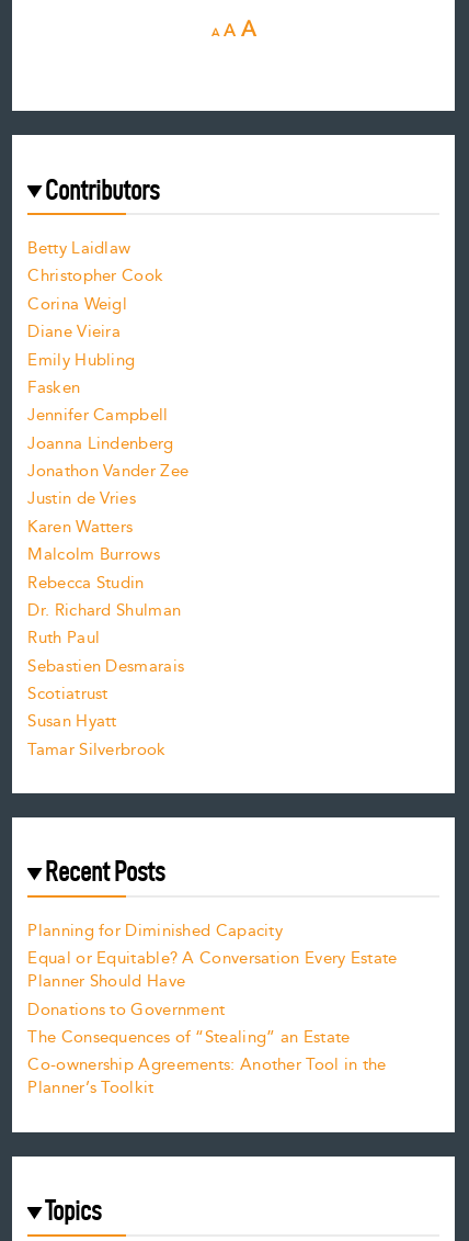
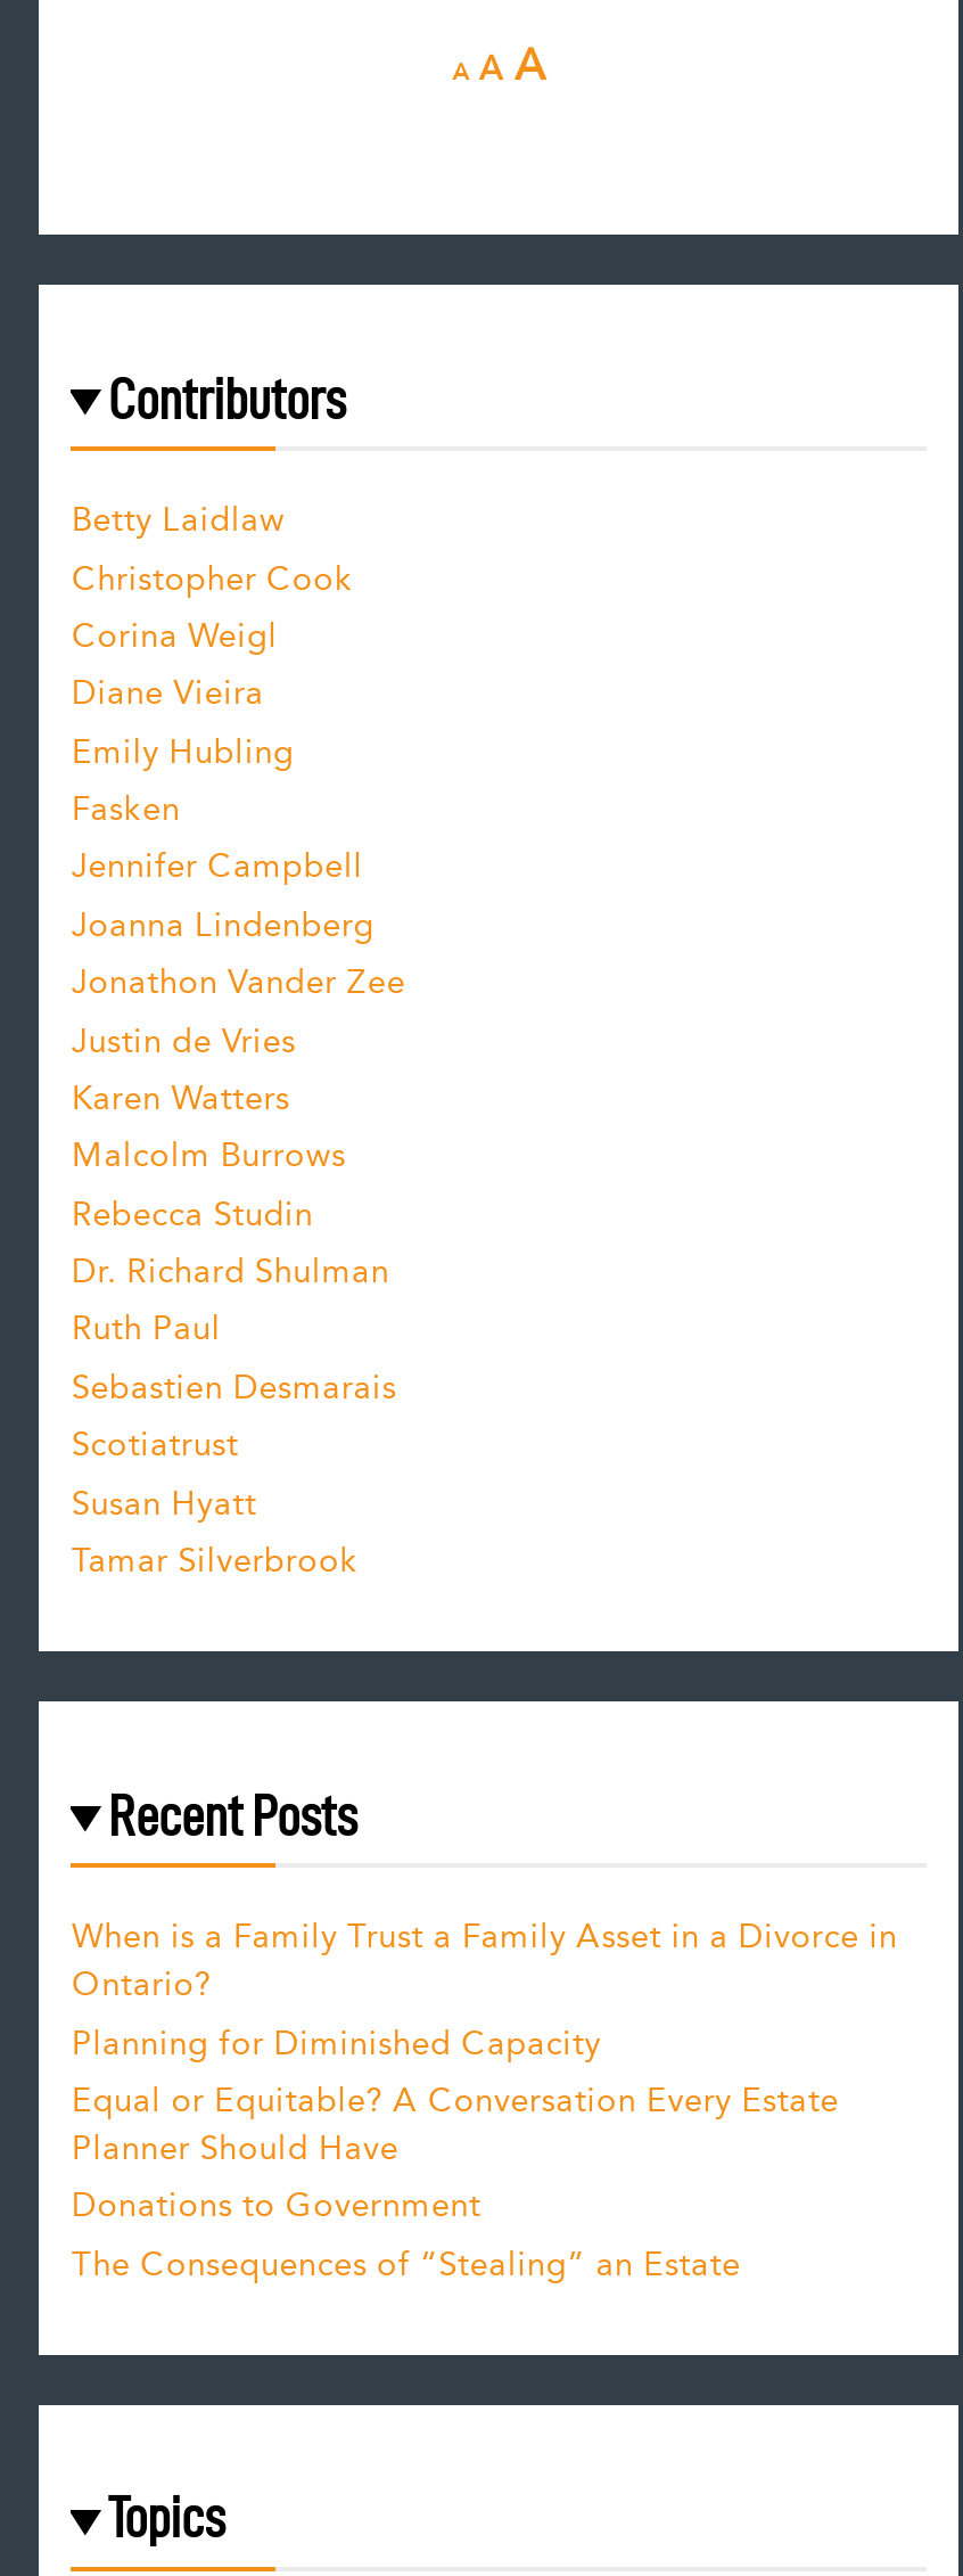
none -> [72,1911,898,2011] When is a Family Trust a Family Asset in a Divorce in | Ontario?
moved [28,918,397,1050] -> [72,2017,839,2290]: Planning for Diminished Capacity | Equal or Equitable? A Conversation Every Estate | Planner Should Have | Donations to Government | The Consequences of “Stealing” an Estate
[28,1053,386,1101] Co-ownership Agreements: Another Tool in the | Planner’s Toolkit -> none

